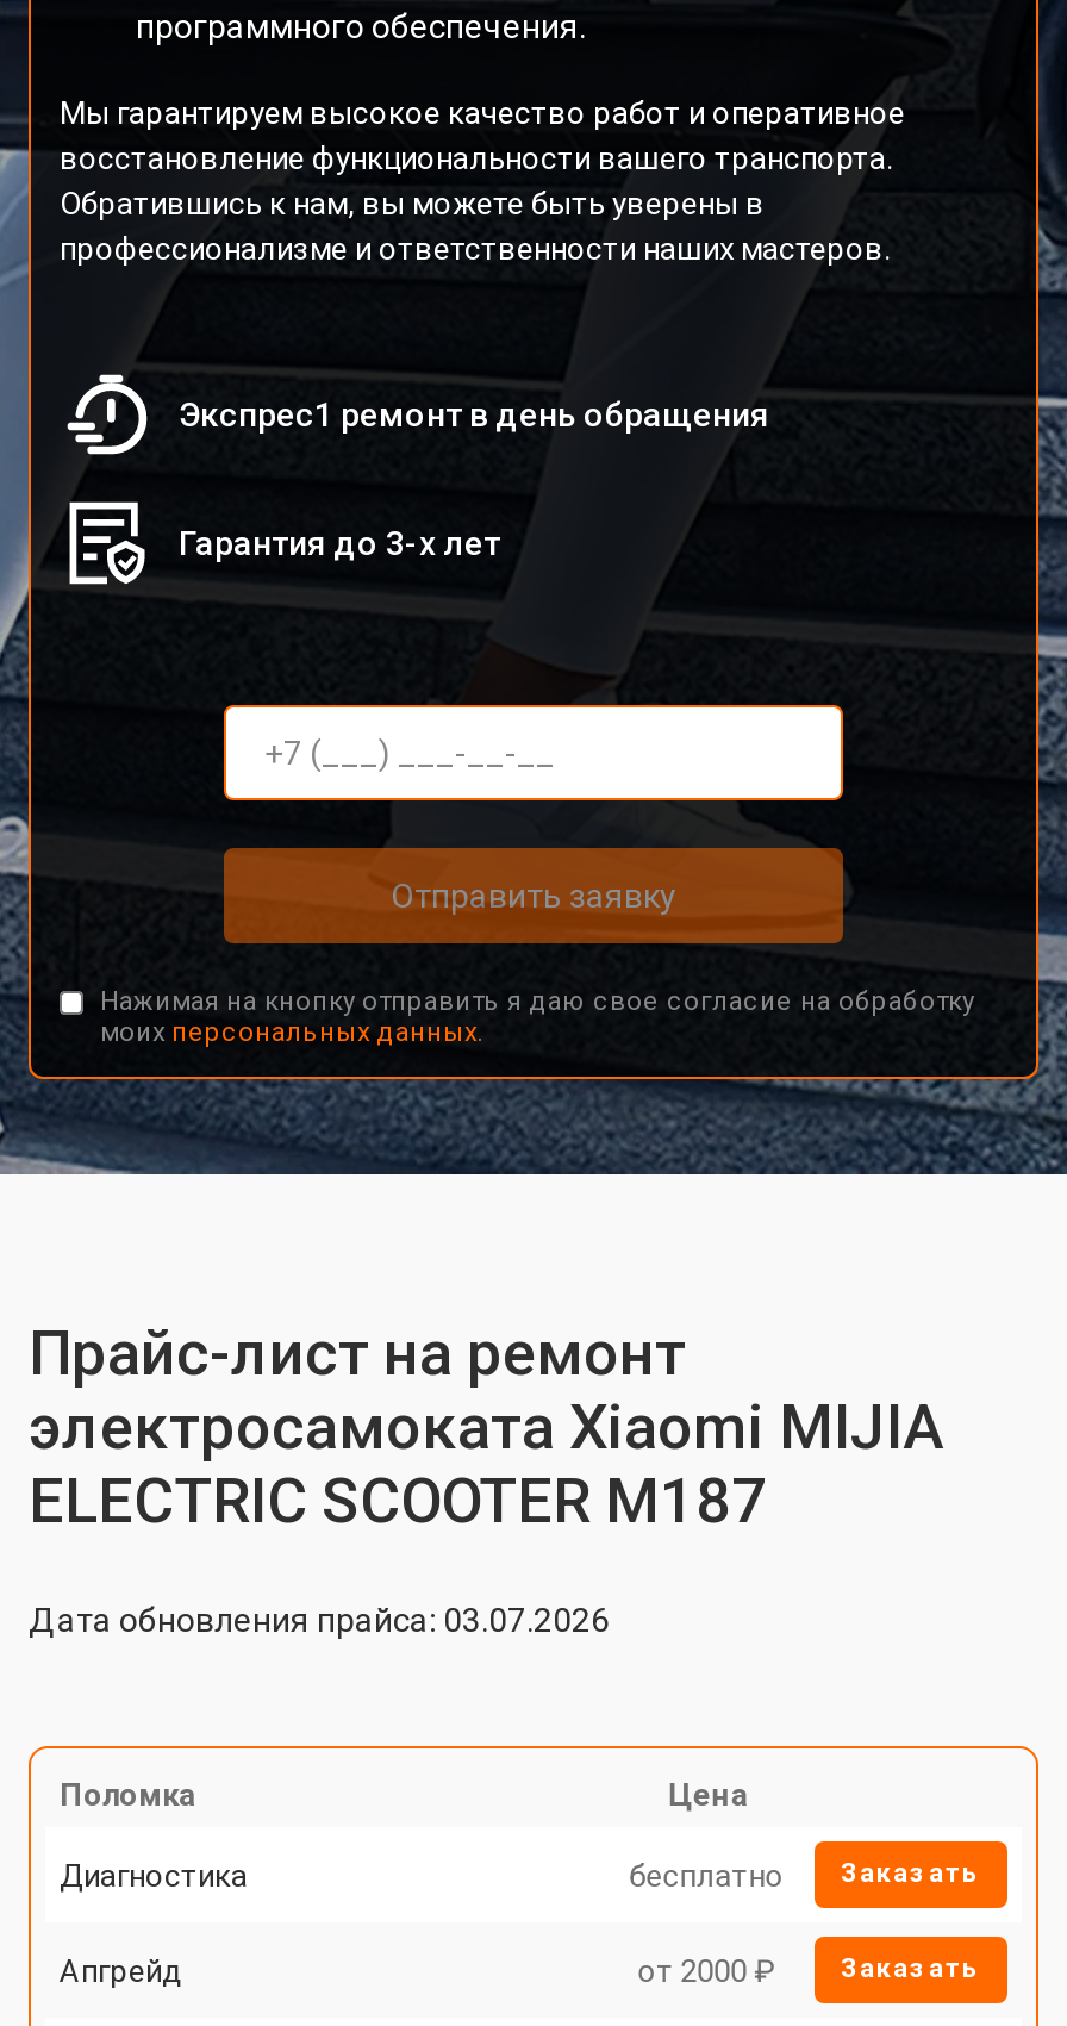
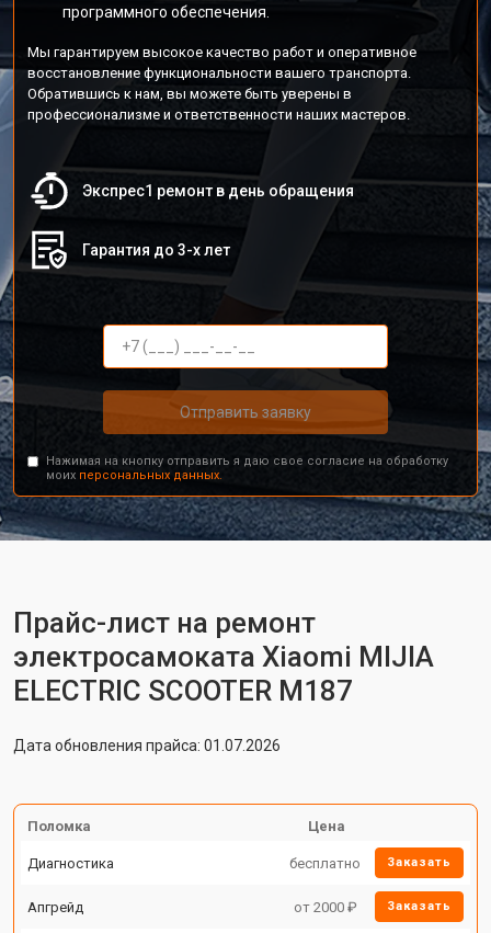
[29,1601,610,1639] Дата обновления прайса: 03.07.2026 -> [13,737,281,754] Дата обновления прайса: 01.07.2026

